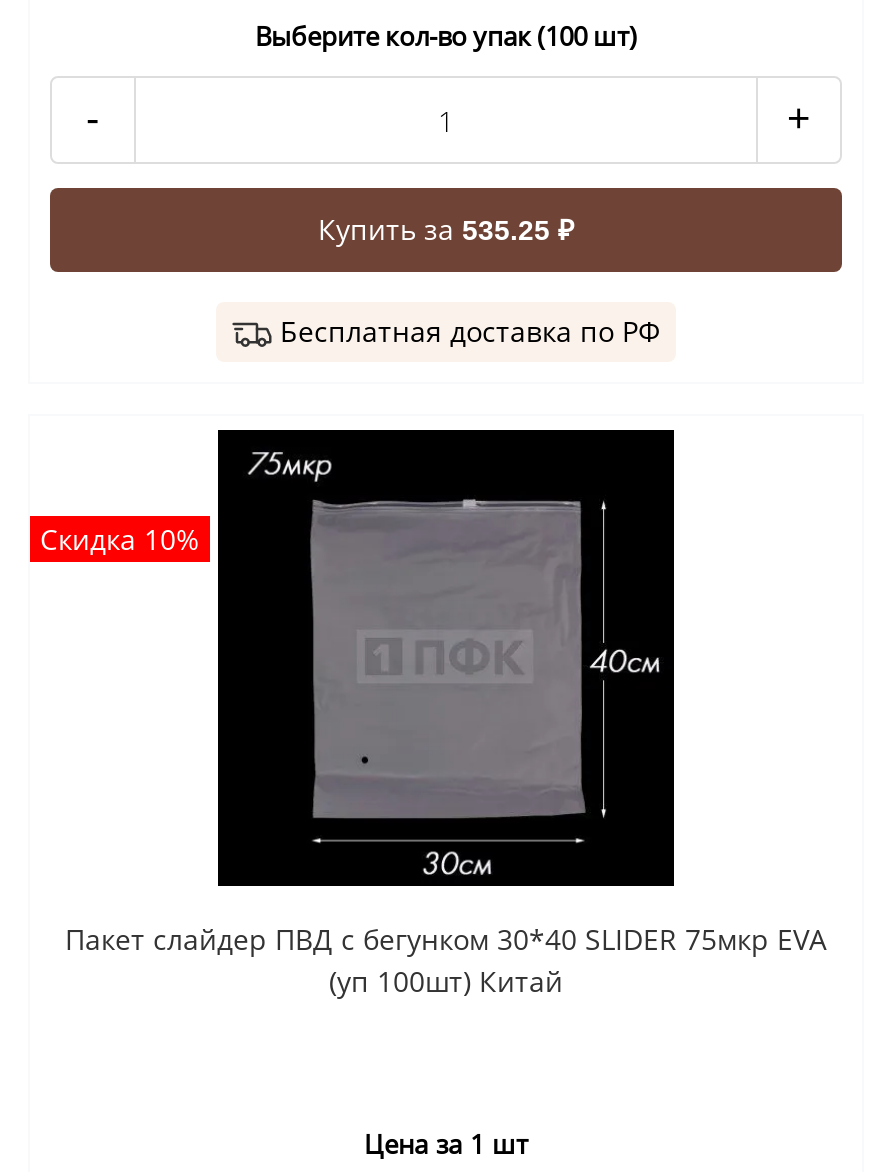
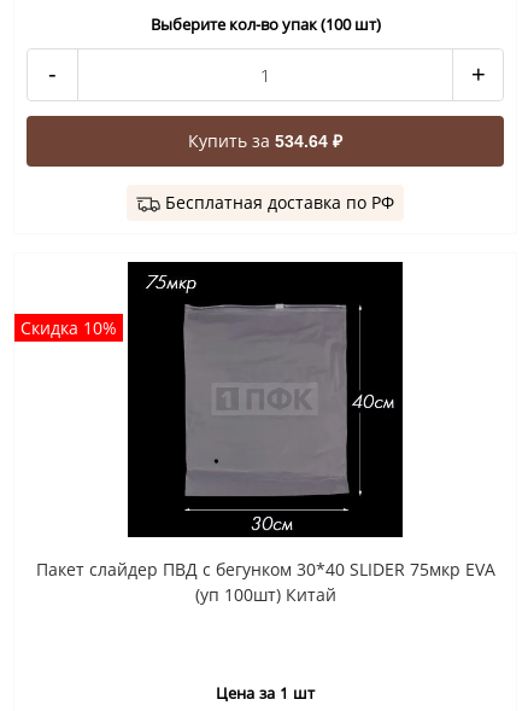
[318,210,574,248] Купить за 535.25 ₽ -> [188,129,342,152] Купить за 534.64 ₽

